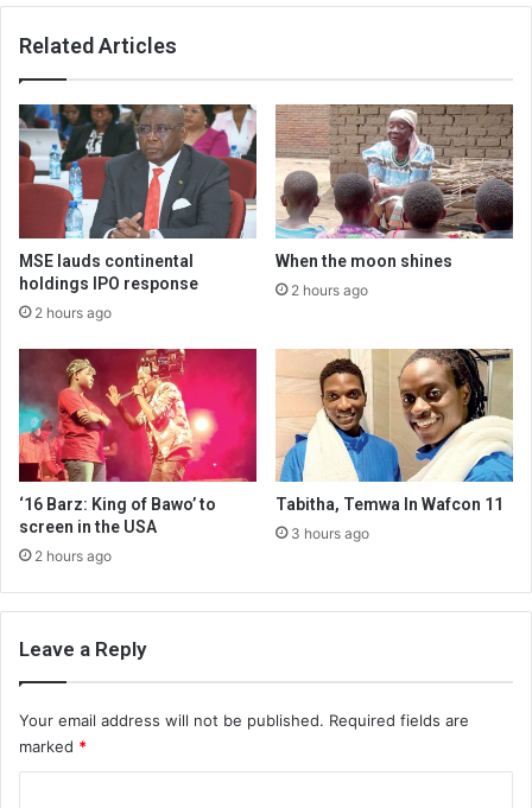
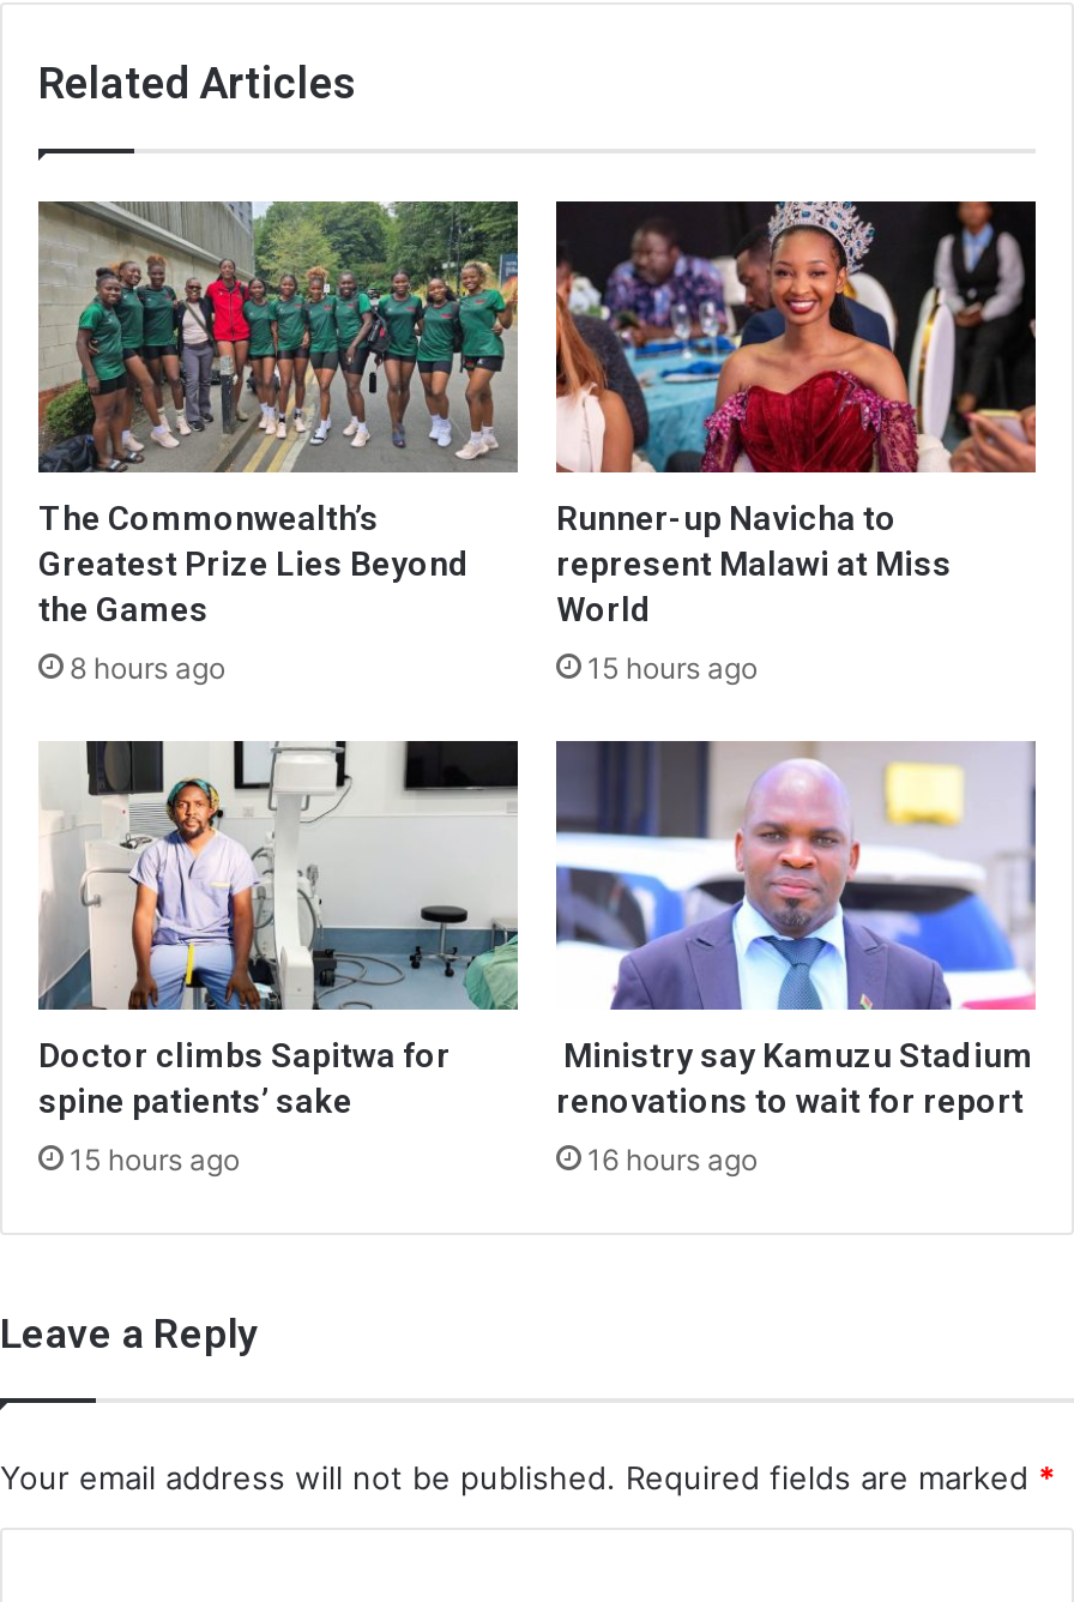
[19,103,258,292] [image] | MSE lauds continental | holdings IPO response -> [36,199,520,627] [image] | The Commonwealth’s | Greatest Prize Lies Beyond | the Games
[275,103,514,270] [image] | When the moon shines -> [554,199,1038,627] [image] | Runner-up Navicha to | represent Malawi at Miss | World
[291,281,368,298] 2 hours ago -> [587,649,758,685] 15 hours ago
[34,303,112,321] 2 hours ago -> [70,649,225,685] 8 hours ago
[18,348,258,537] [image] | ‘16 Barz: King of Bawo’ to | screen in the USA -> [38,727,520,1121] [image] | Doctor climbs Sapitwa for | spine patients’ sake
[274,348,514,514] [image] | Tabitha, Temwa In Wafcon 11 -> [554,727,1036,1121] [image] | Ministry say Kamuzu Stadium | renovations to wait for report
[291,525,369,543] 3 hours ago -> [587,1142,758,1178] 16 hours ago
[34,547,112,565] 2 hours ago -> [70,1142,240,1178] 15 hours ago

